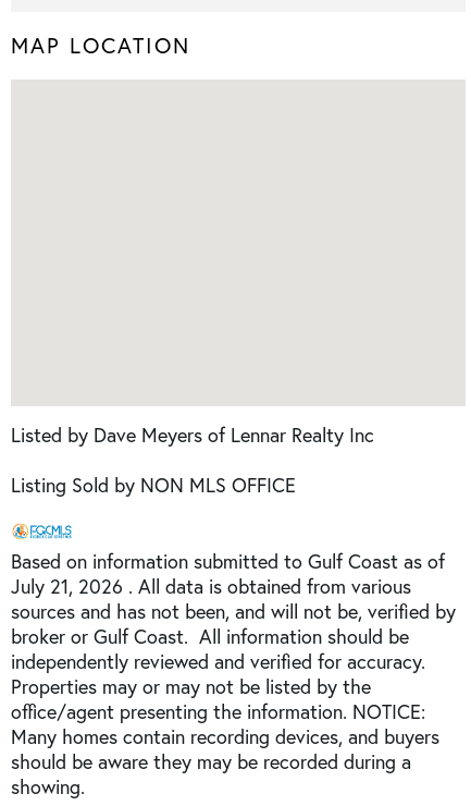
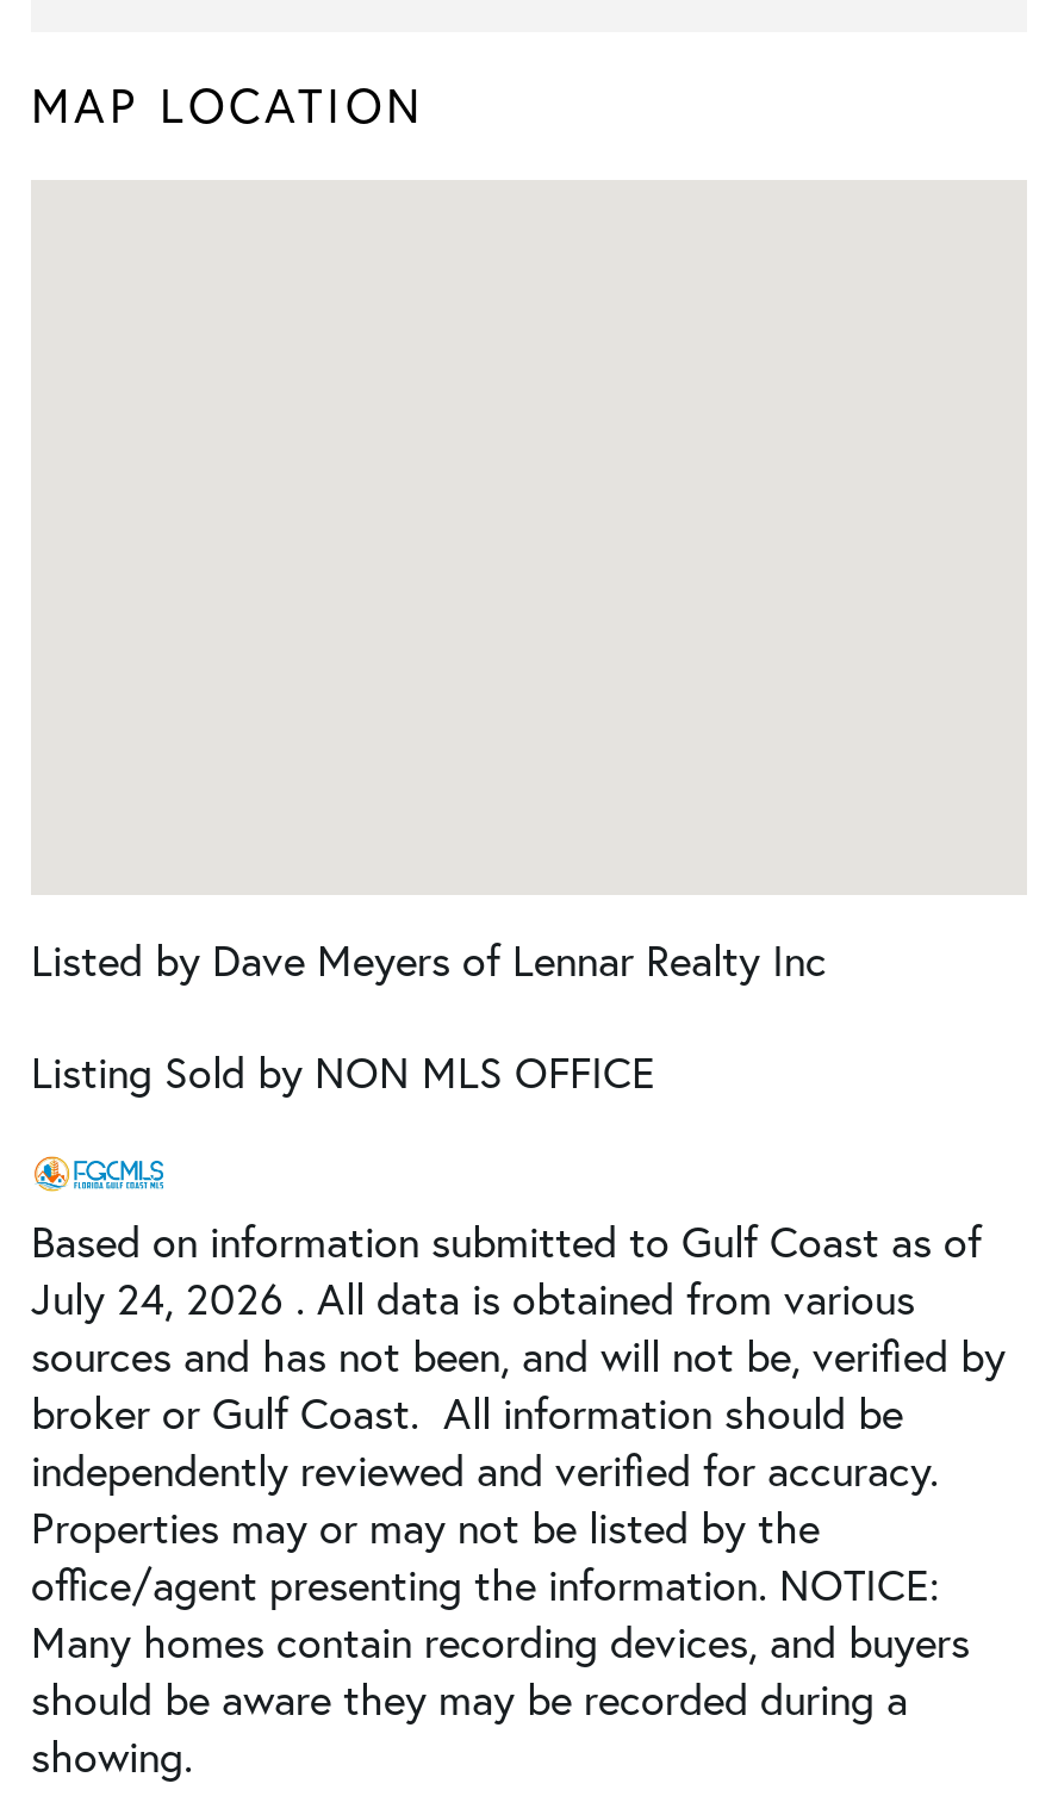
[11,574,411,599] July 21, 2026 . All data is obtained from various -> [31,1268,915,1325] July 24, 2026 . All data is obtained from various

